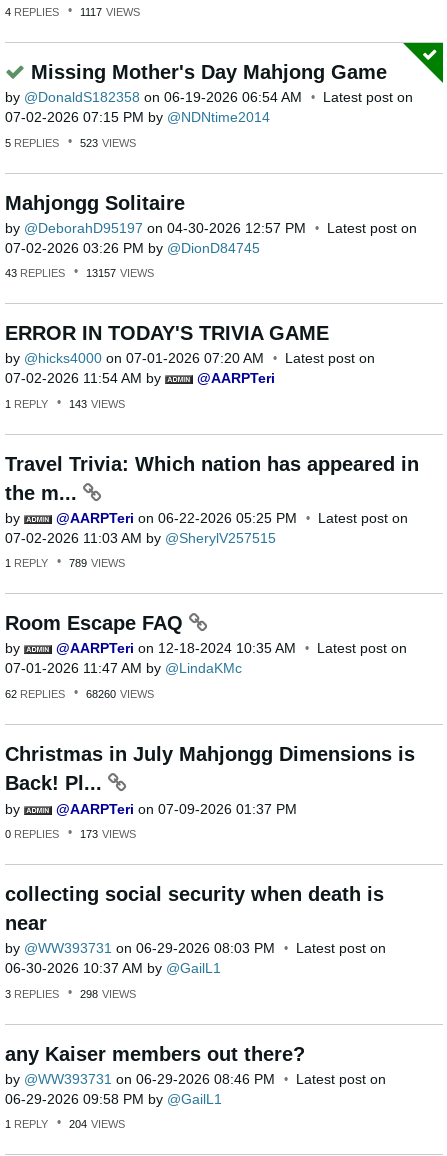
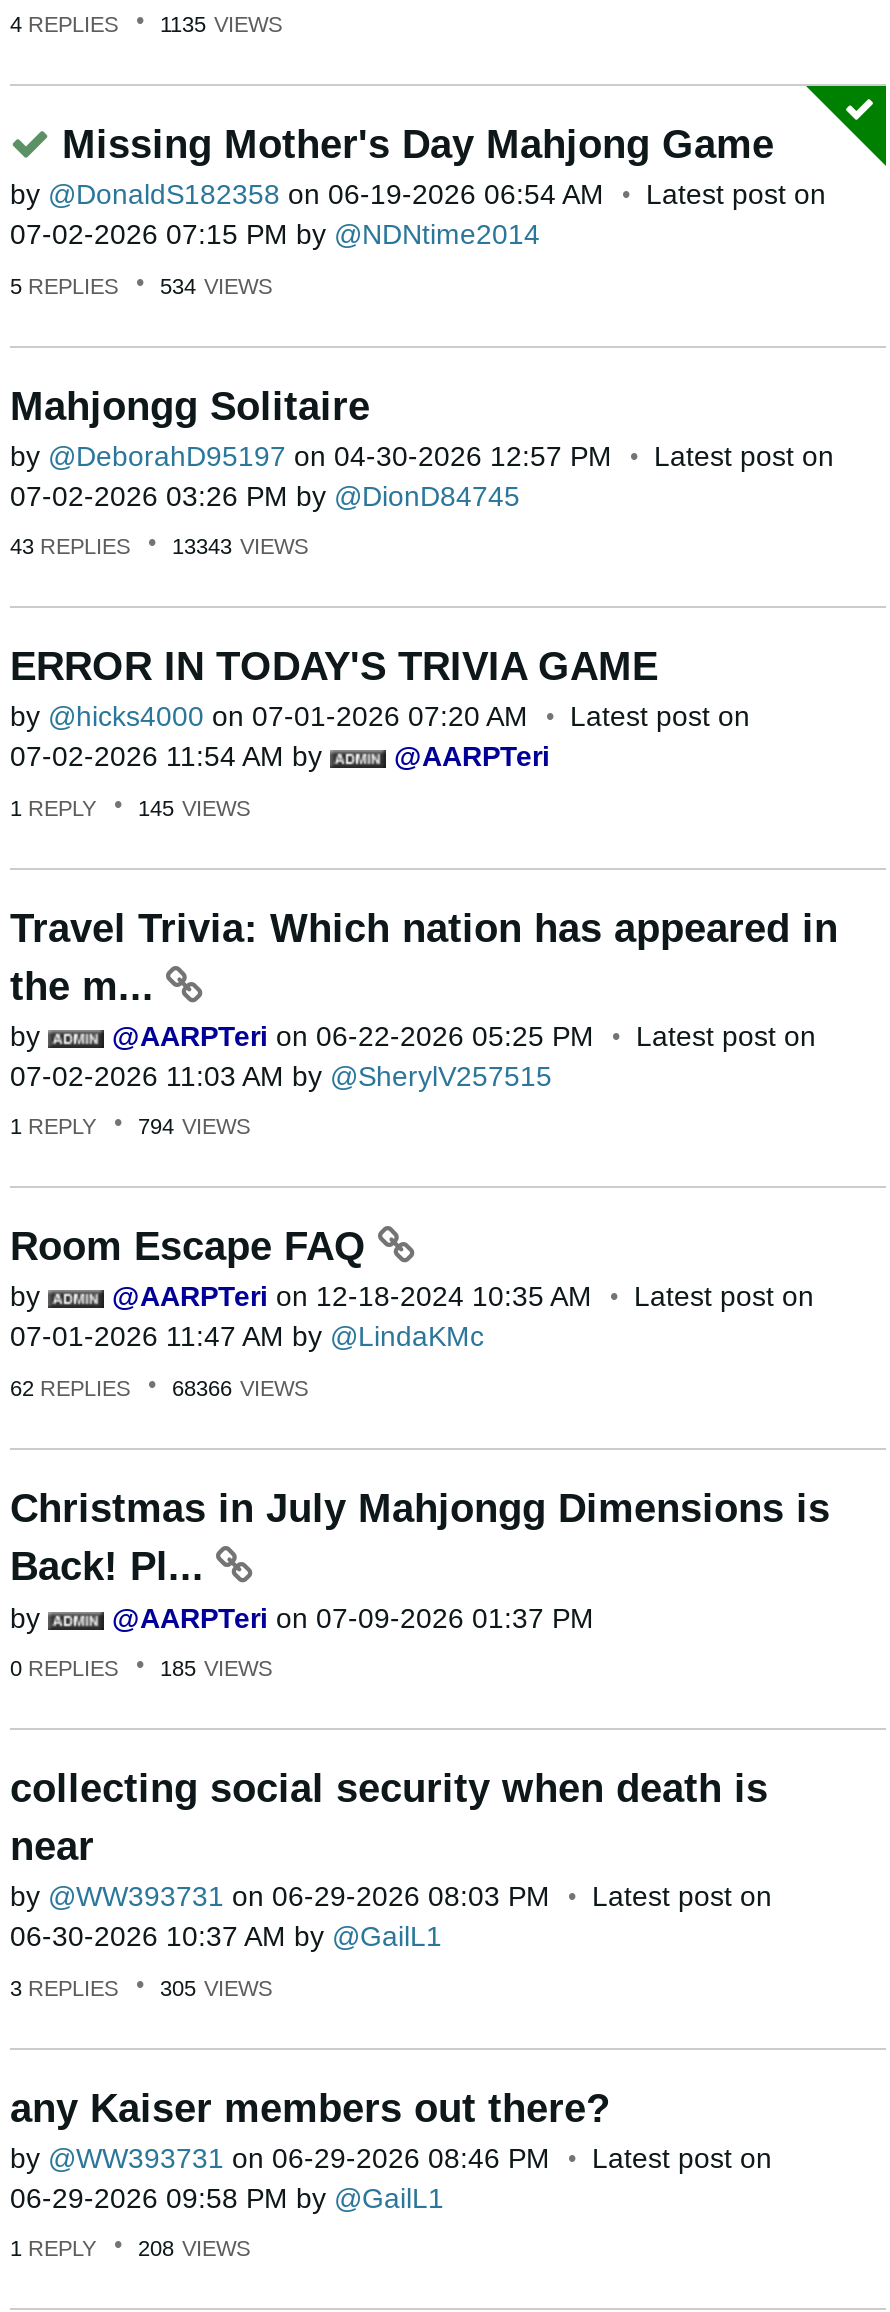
[5,6,140,18] 4 REPLIES 1117 VIEWS -> [10,12,282,36] 4 REPLIES 1135 VIEWS
[5,137,136,149] 5 REPLIES 523 VIEWS -> [10,273,272,297] 5 REPLIES 534 VIEWS
[5,267,154,279] 43 REPLIES 13157 VIEWS -> [10,534,308,558] 43 REPLIES 13343 VIEWS
[5,398,125,410] 1 REPLY 143 VIEWS -> [10,795,250,819] 1 REPLY 145 VIEWS
[5,557,125,569] 1 REPLY 789 VIEWS -> [10,1114,250,1138] 1 REPLY 794 VIEWS
[5,688,154,700] 62 REPLIES 68260 VIEWS -> [10,1375,308,1399] 62 REPLIES 68366 VIEWS
[5,828,136,840] 0 REPLIES 173 VIEWS -> [10,1656,272,1680] 0 REPLIES 185 VIEWS
[5,988,136,1000] 3 REPLIES 298 VIEWS -> [10,1975,272,1999] 3 REPLIES 305 VIEWS
[5,1118,125,1130] 1 REPLY 204 VIEWS -> [10,2236,250,2260] 1 REPLY 208 VIEWS

